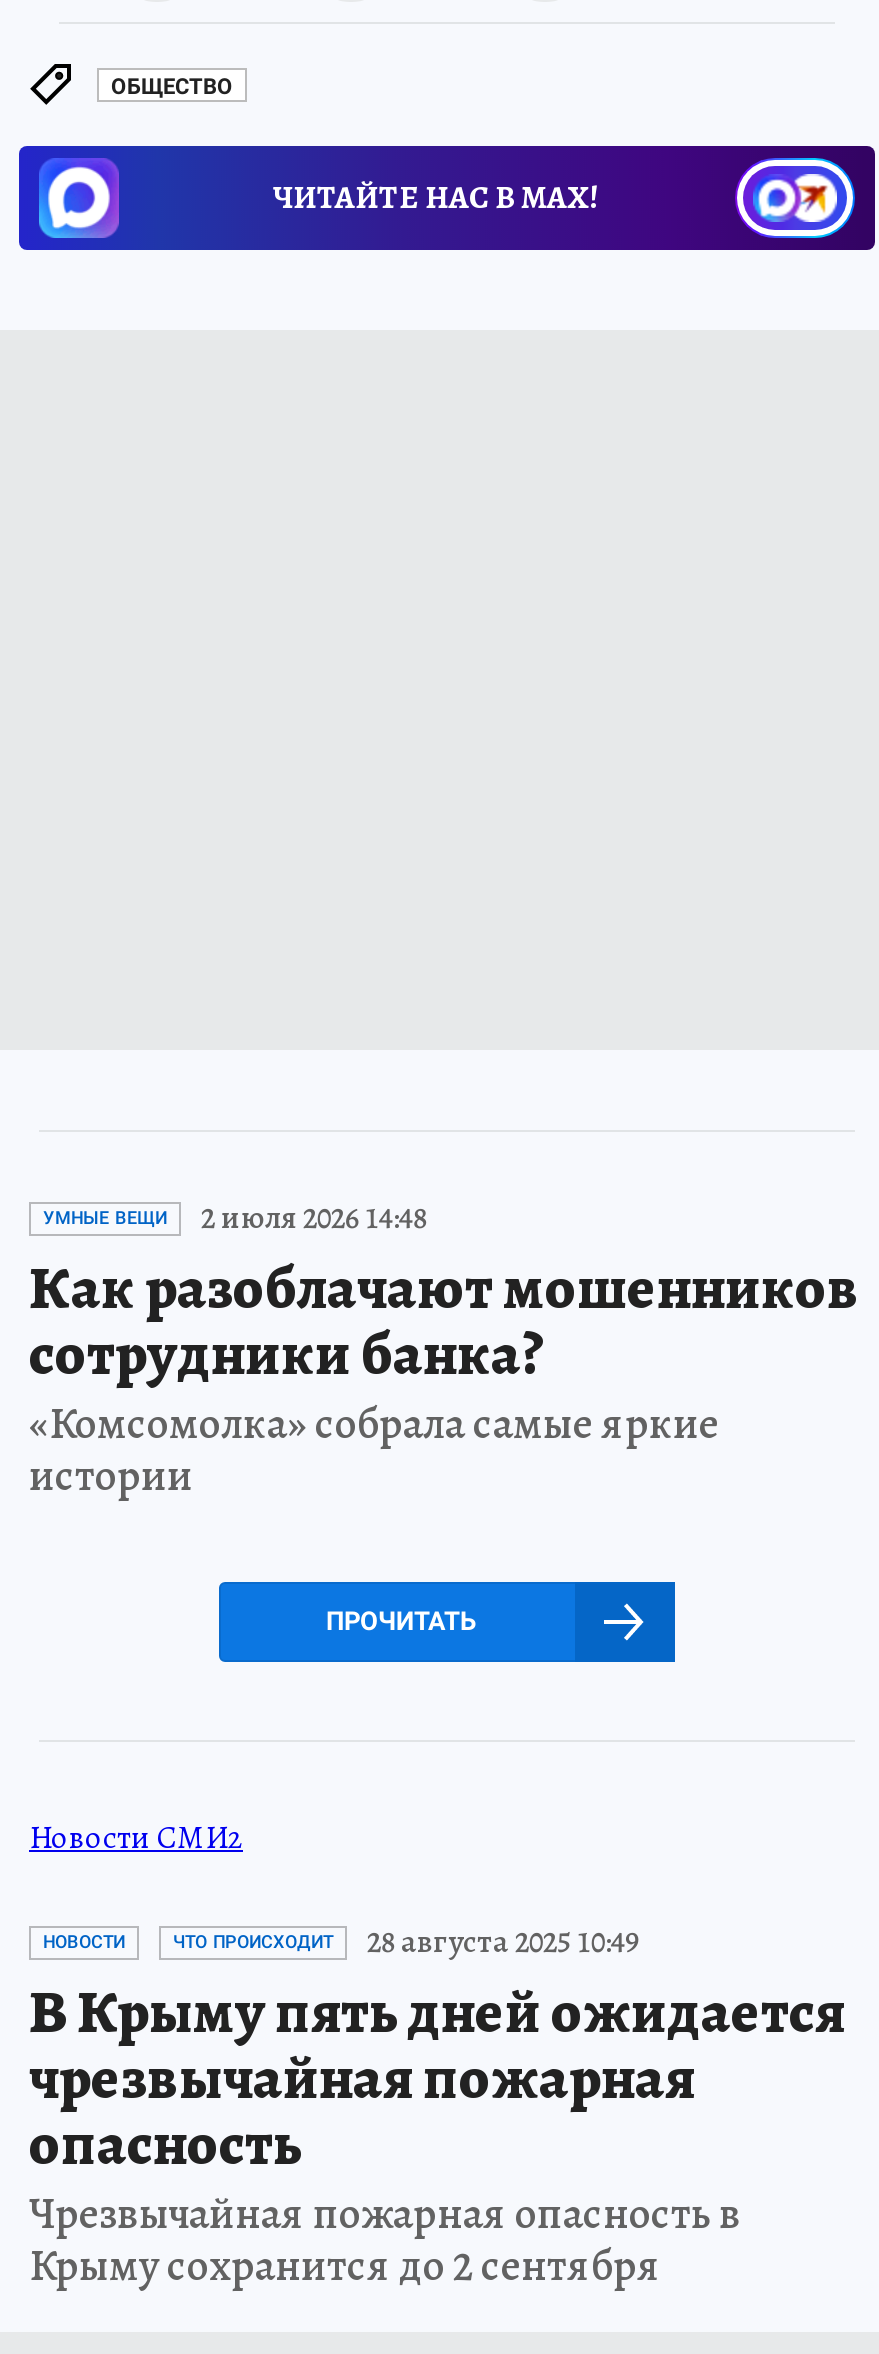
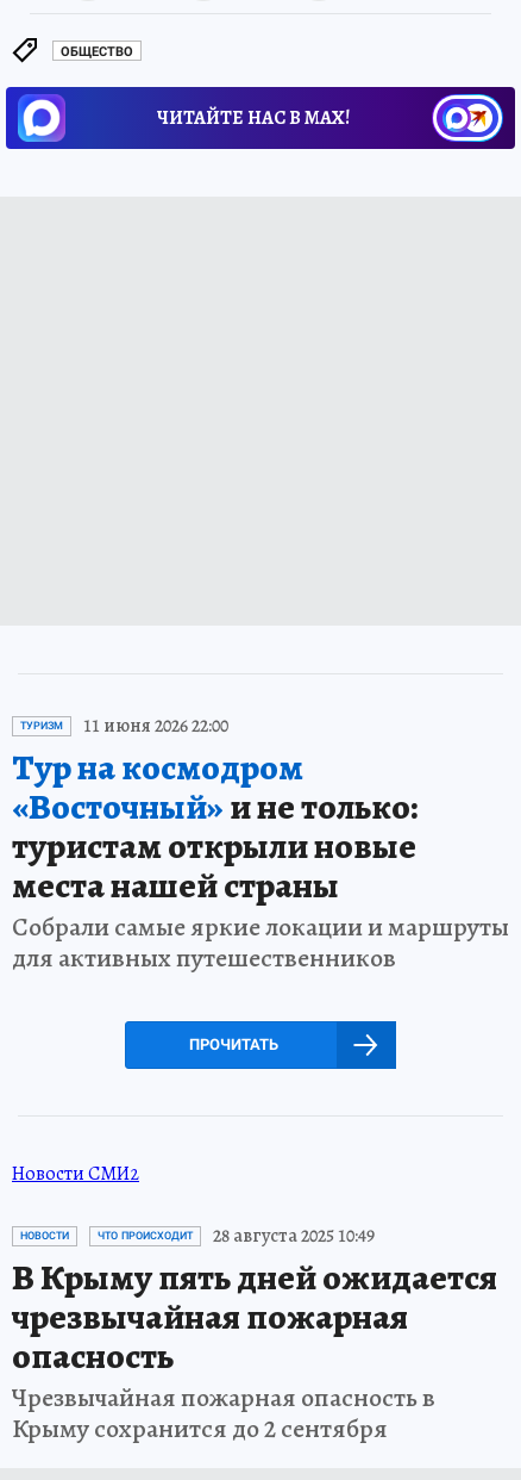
[29,1196,859,1506] УМНЫЕ ВЕЩИ | 2 июля 2026 14:48 | Как разоблачают мошенников | сотрудники банка? | «Комсомолка» собрала самые яркие | истории -> [12,713,509,976] ТУРИЗМ | 11 июня 2026 22:00 | Тур на космодром | «Восточный»и не только: | туристам открыли новые | места нашей страны | Собрали самые яркие локации и маршруты | для активных путешественников

